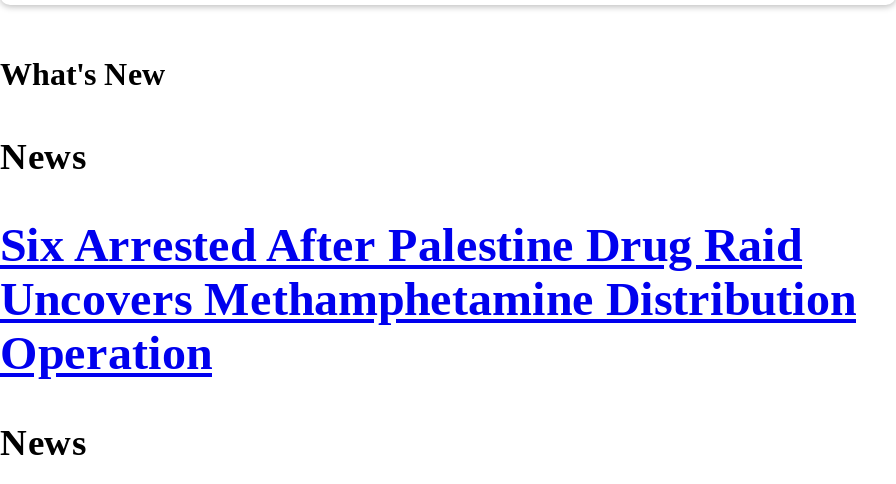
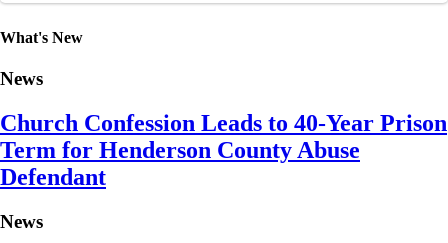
[0,219,856,379] Six Arrested After Palestine Drug Raid | Uncovers Methamphetamine Distribution | Operation -> [0,110,447,190] Church Confession Leads to 40-Year Prison | Term for Henderson County Abuse | Defendant

